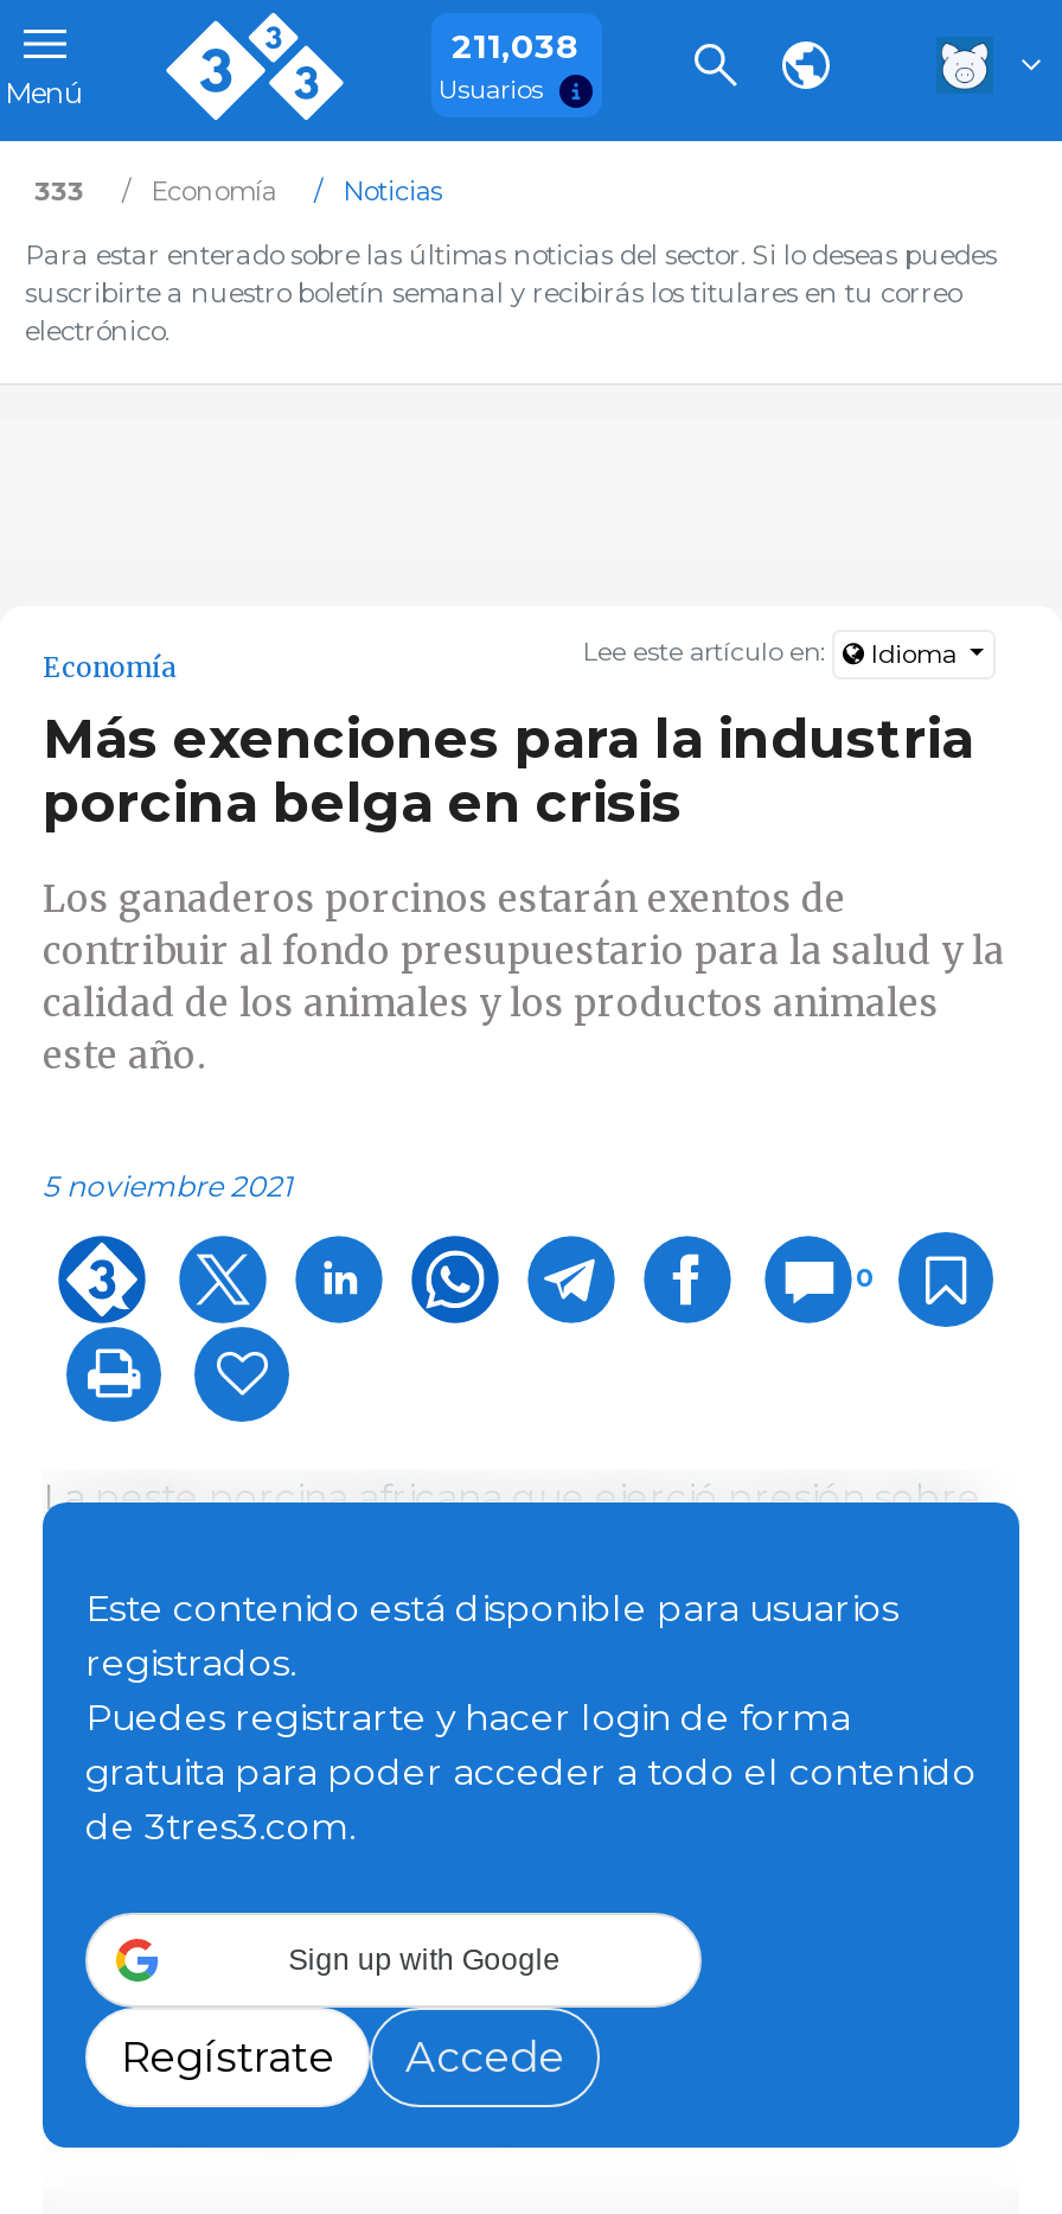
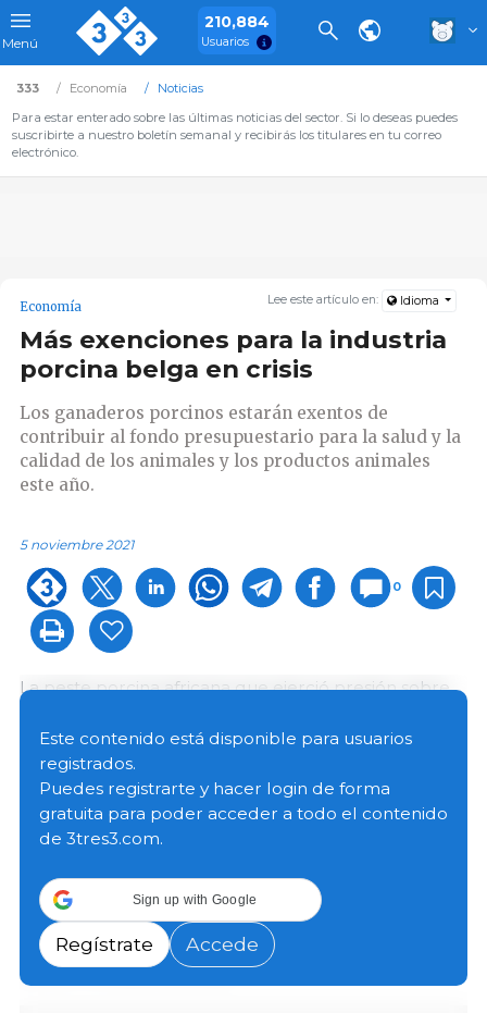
[452,24,580,66] 211,038 -> [204,11,269,31] 210,884

